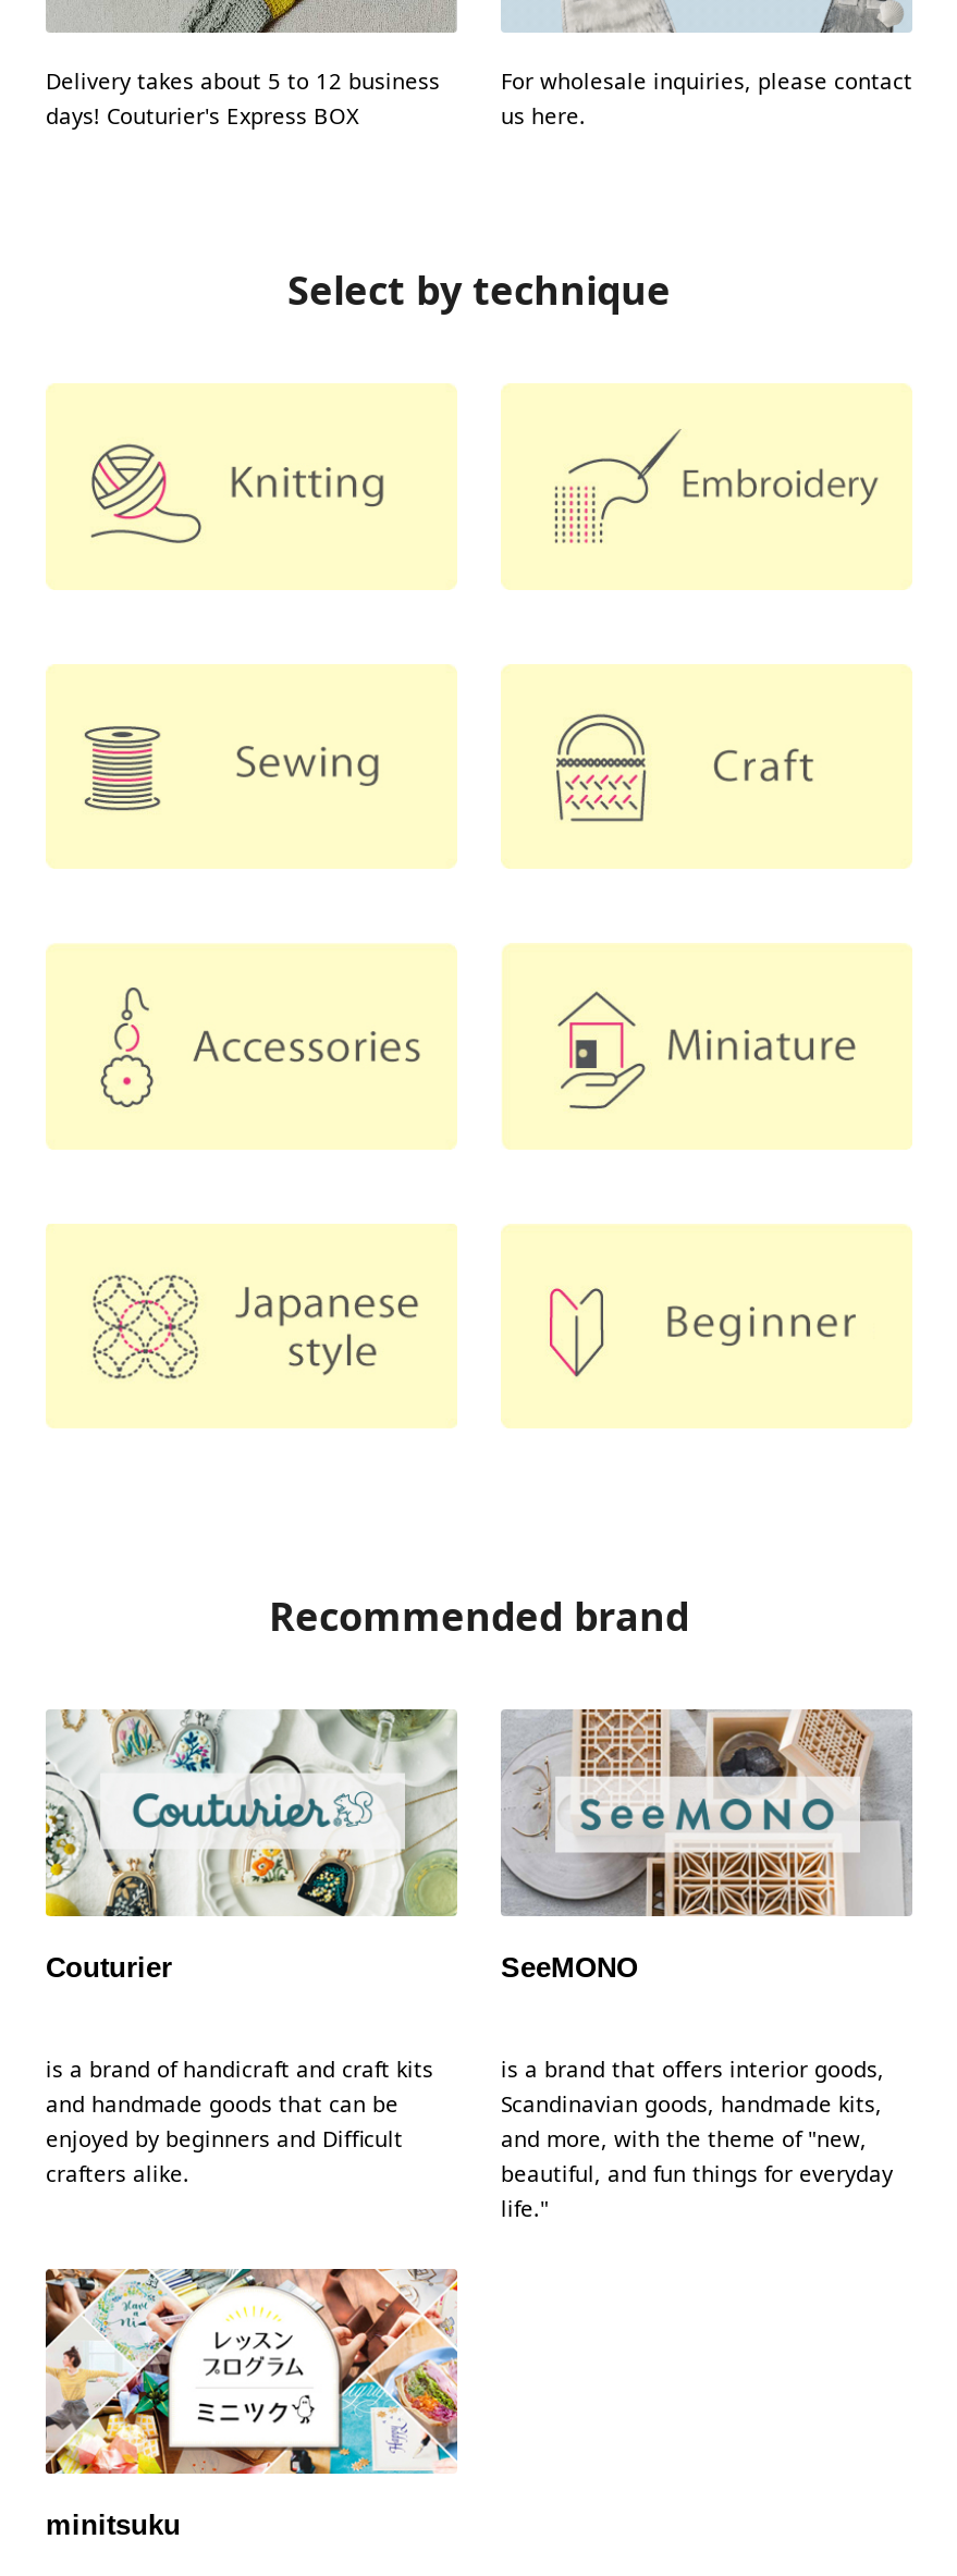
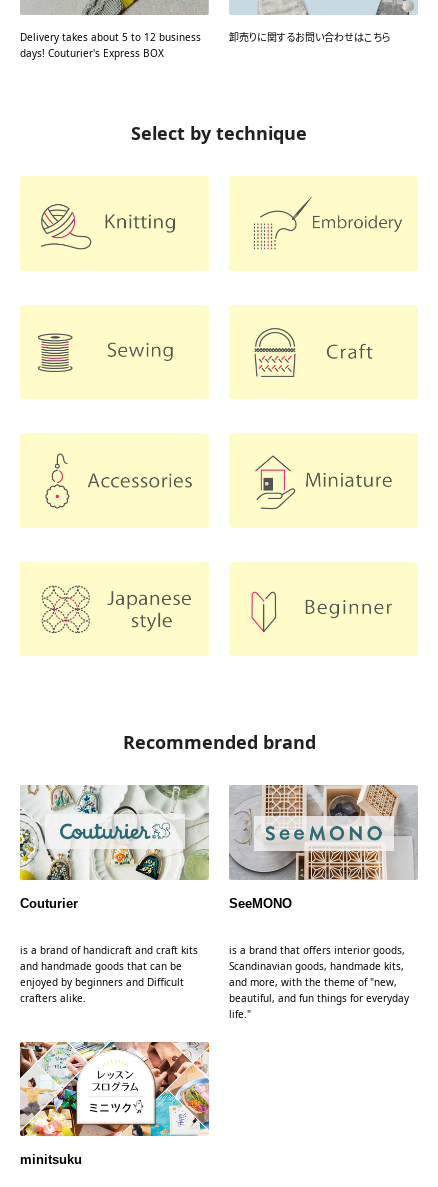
[501,66,912,131] For wholesale inquiries, please contact | us here. -> [229,30,391,44] 卸売りに関するお問い合わせはこちら

